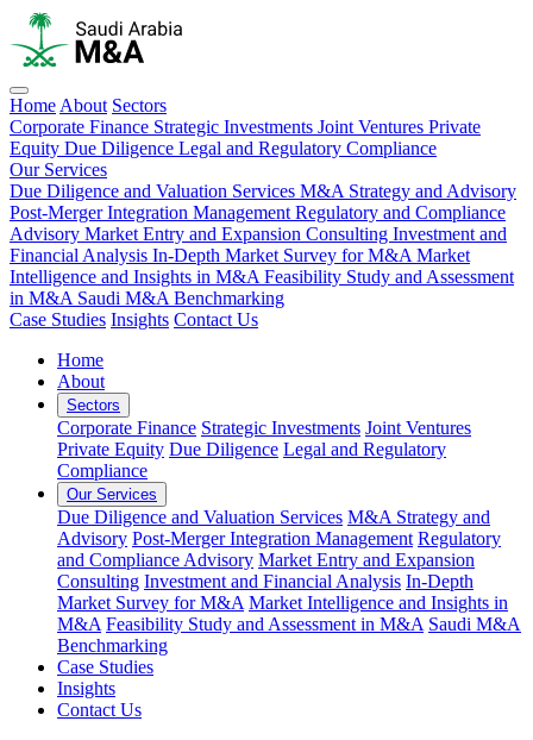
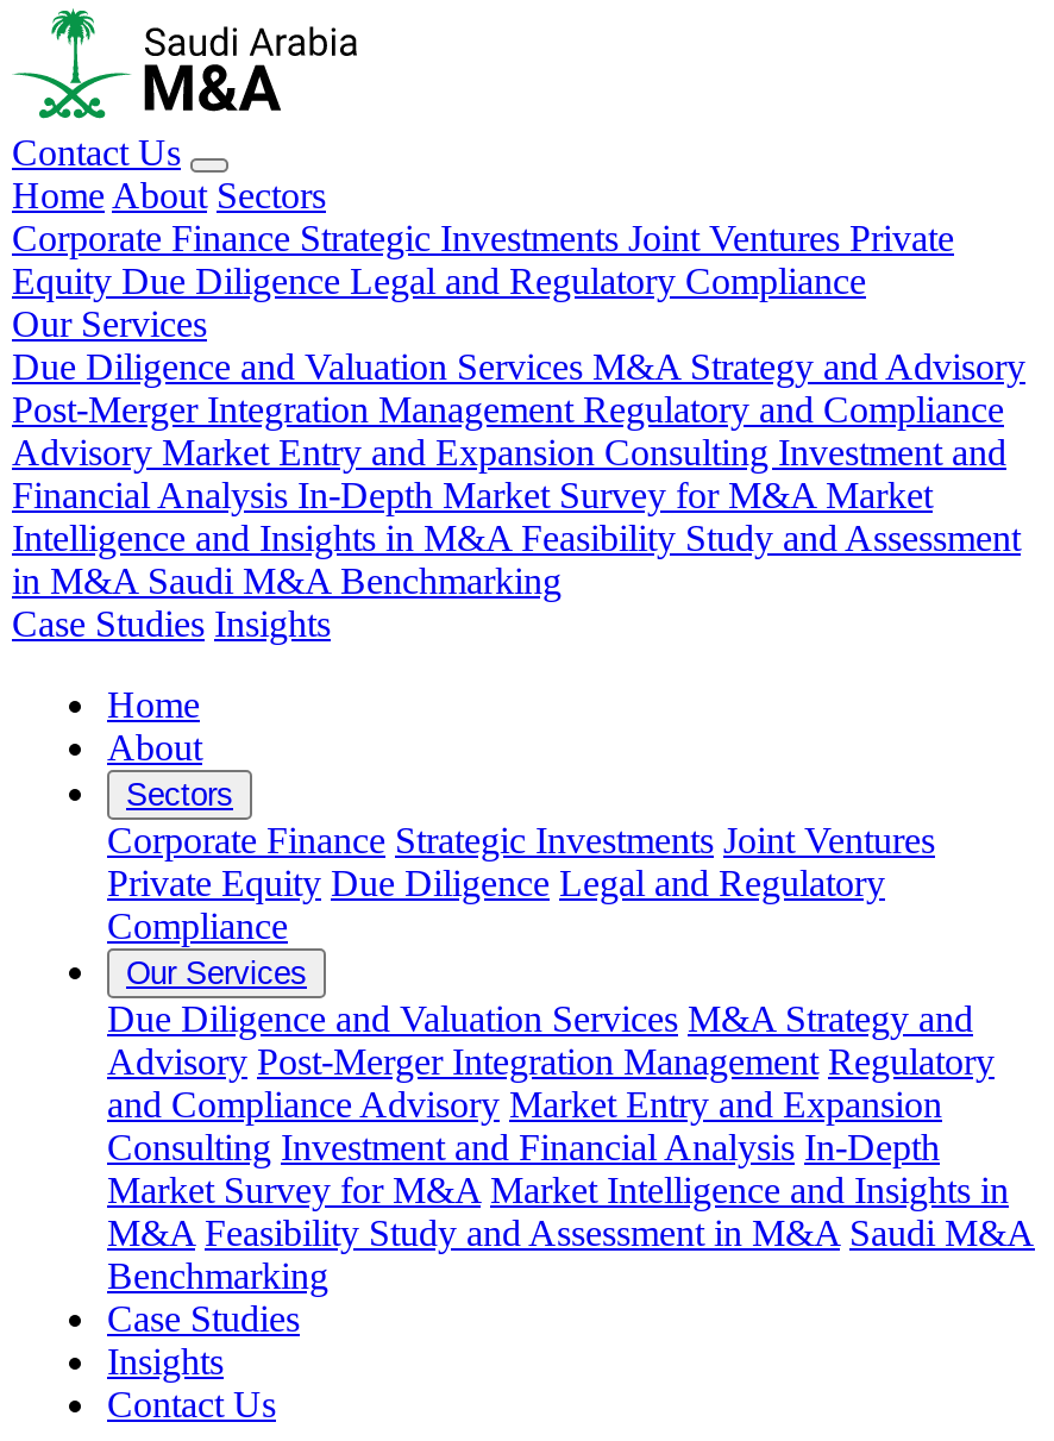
none -> [12,132,181,173] Contact Us
[10,309,258,330] Case Studies Insights Contact Us -> [12,603,331,644] Case Studies Insights

